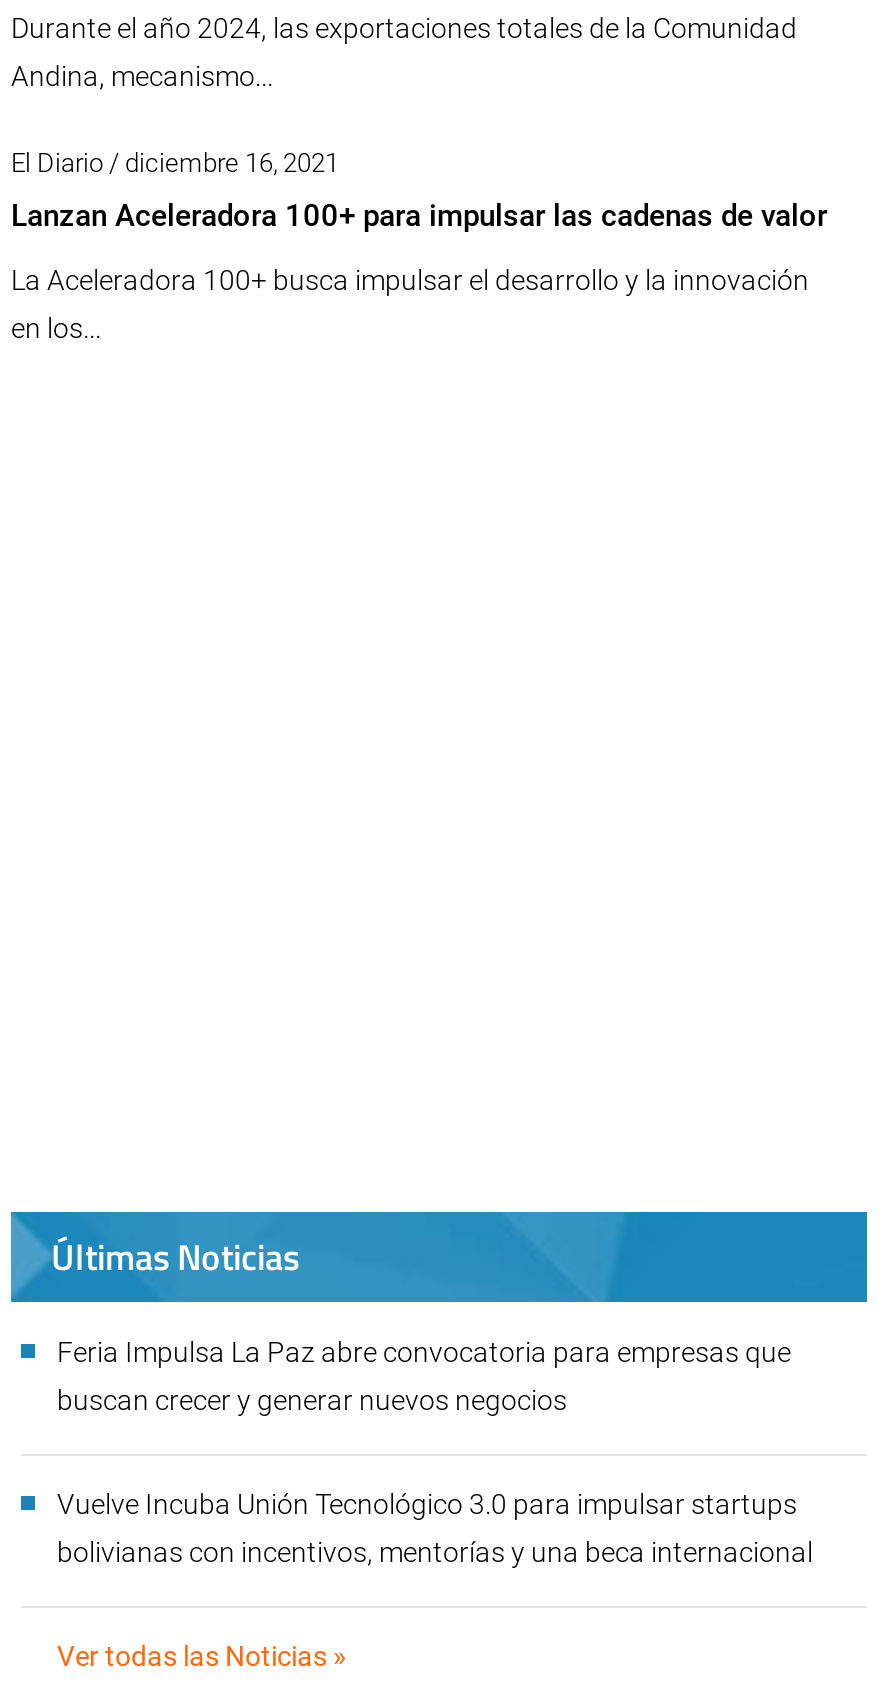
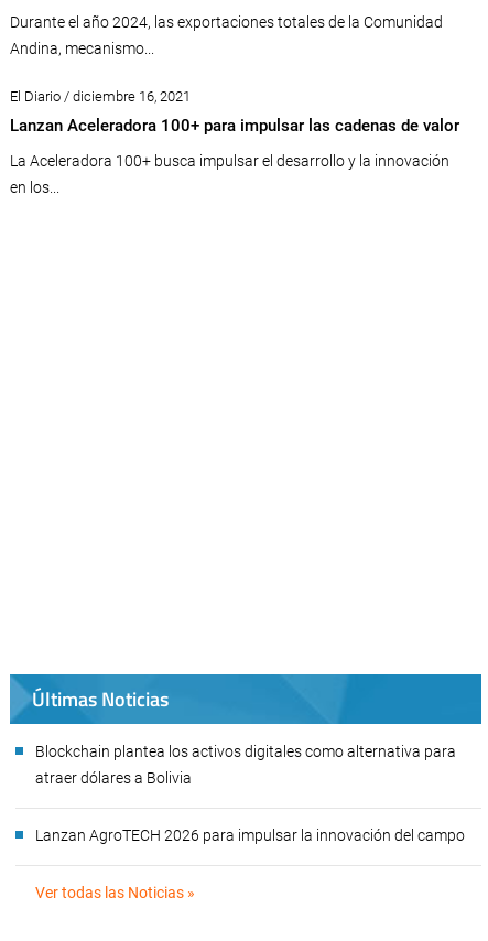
[57,1335,819,1567] Feria Impulsa La Paz abre convocatoria para empresas que | buscan crecer y generar nuevos negocios | Vuelve Incuba Unión Tecnológico 3.0 para impulsar startups | bolivianas con incentivos, mentorías y una beca internacional -> [35,742,465,844] Blockchain plantea los activos digitales como alternativa para | atraer dólares a Bolivia | Lanzan AgroTECH 2026 para impulsar la innovación del campo

